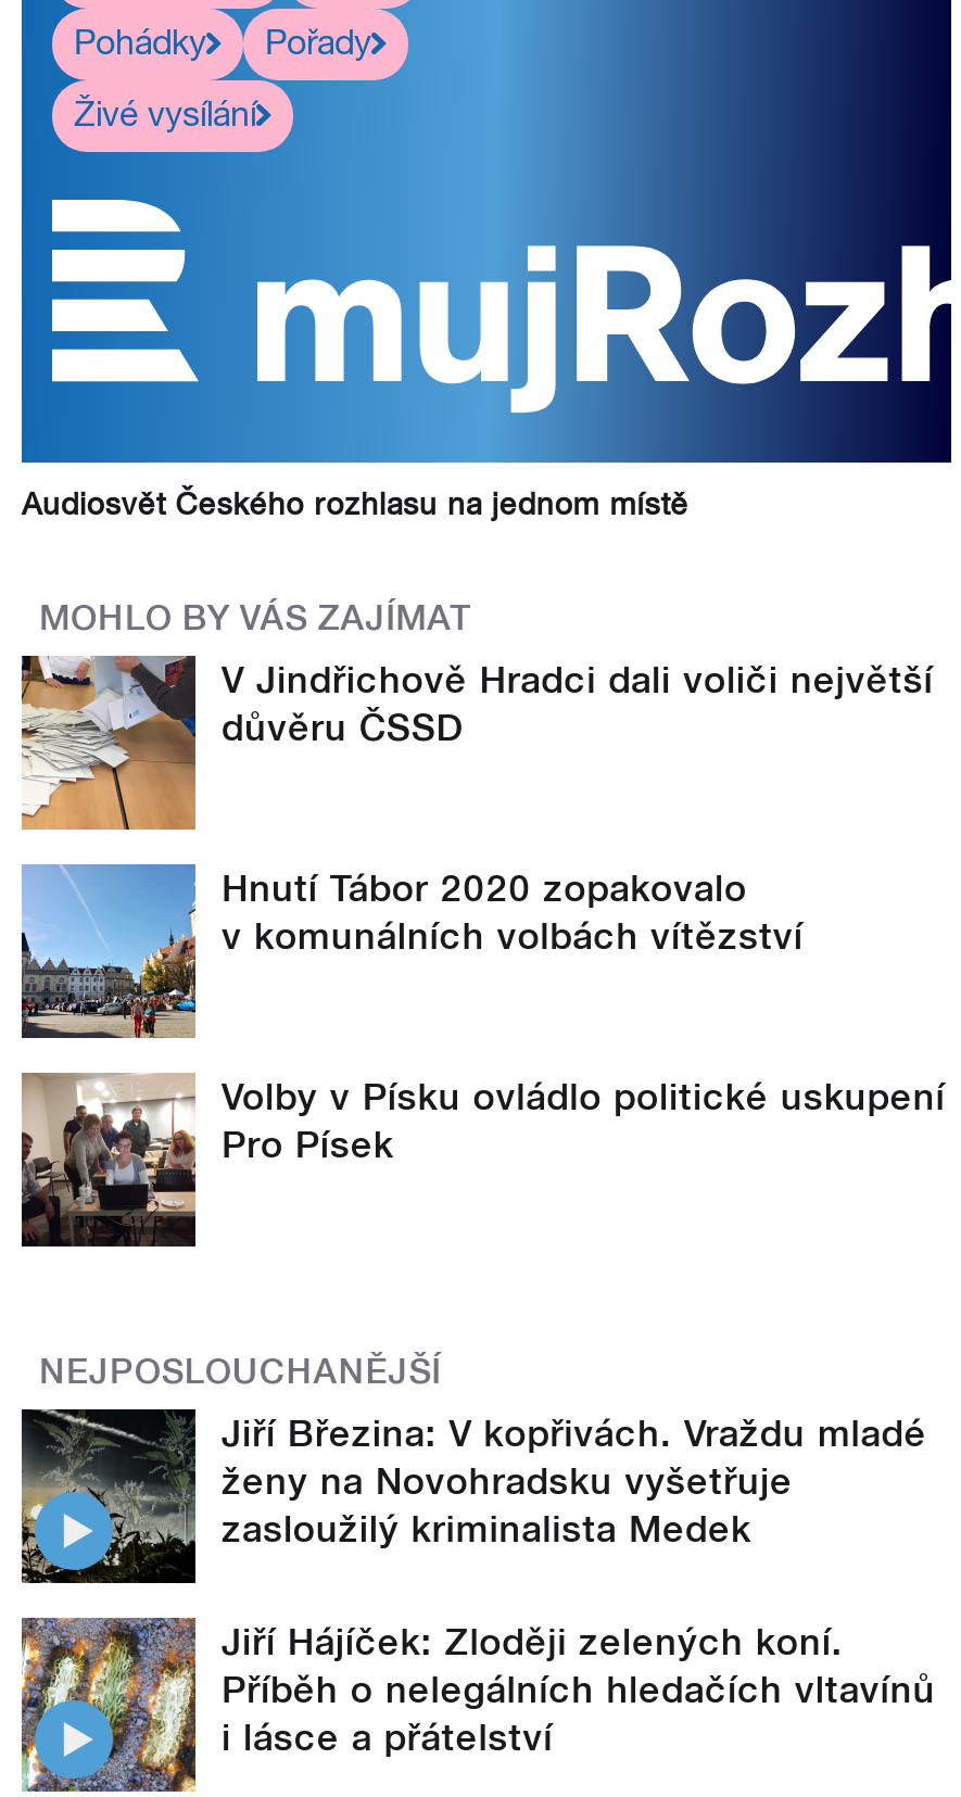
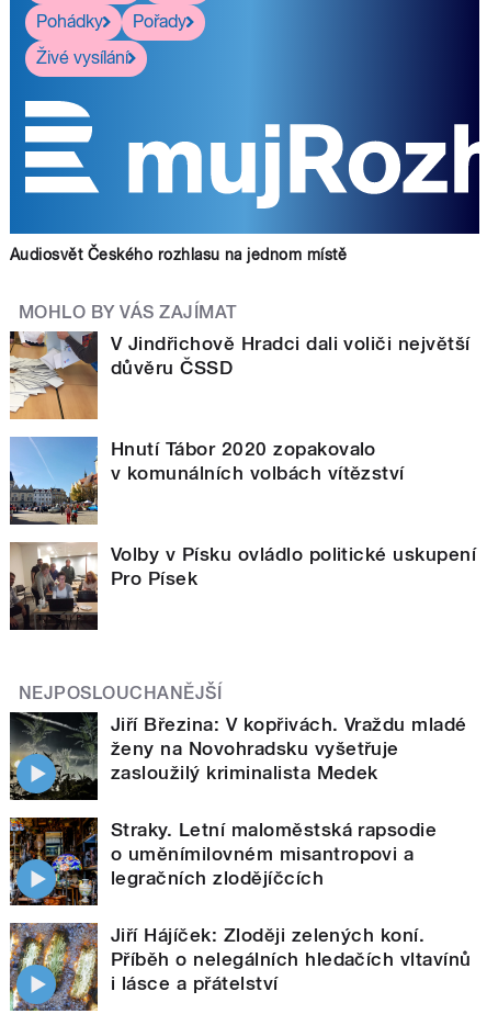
none -> [10,816,437,906] [image] | Straky. Letní maloměstská rapsodie | o uměnímilovném misantropovi a | legračních zlodějíčcích

